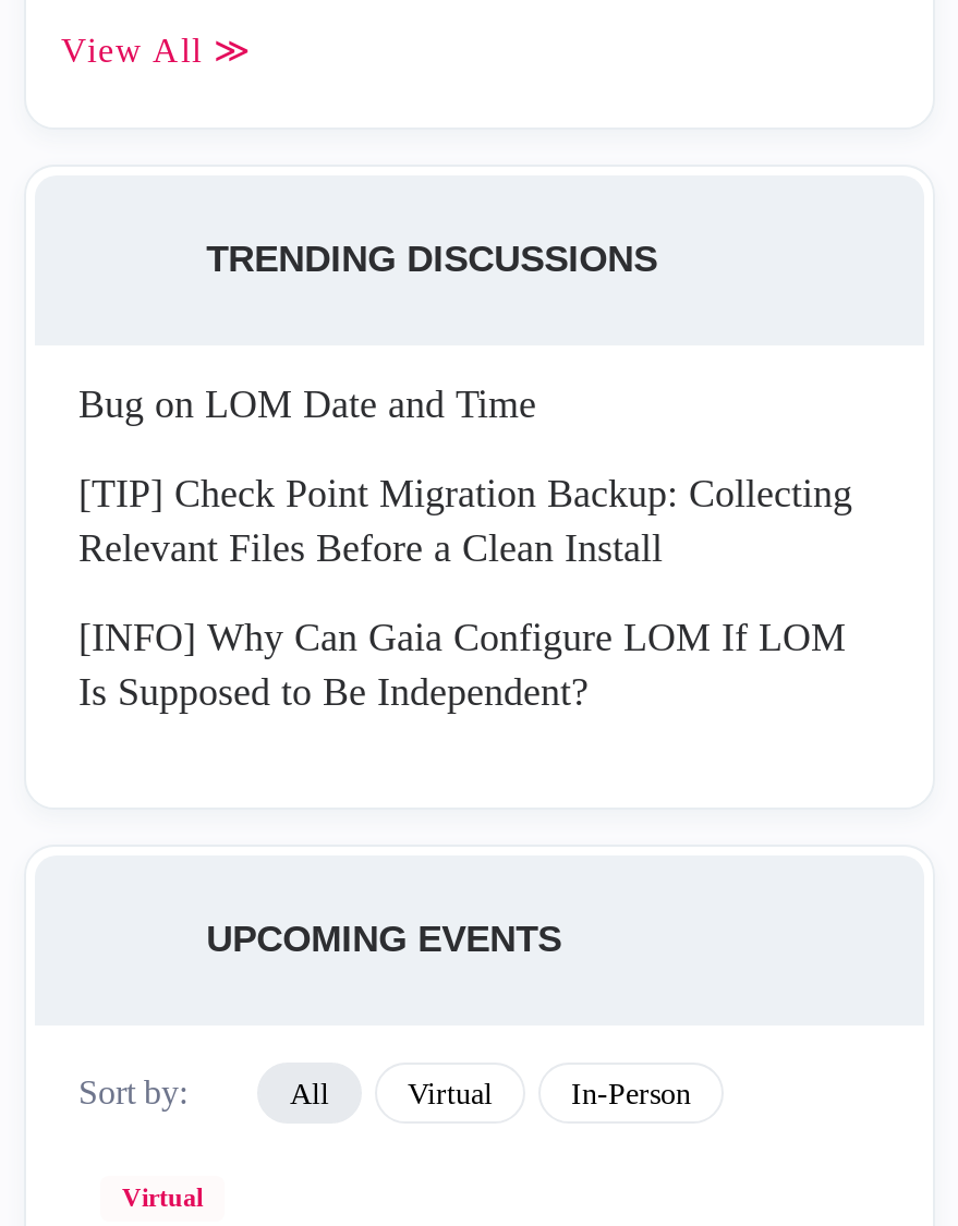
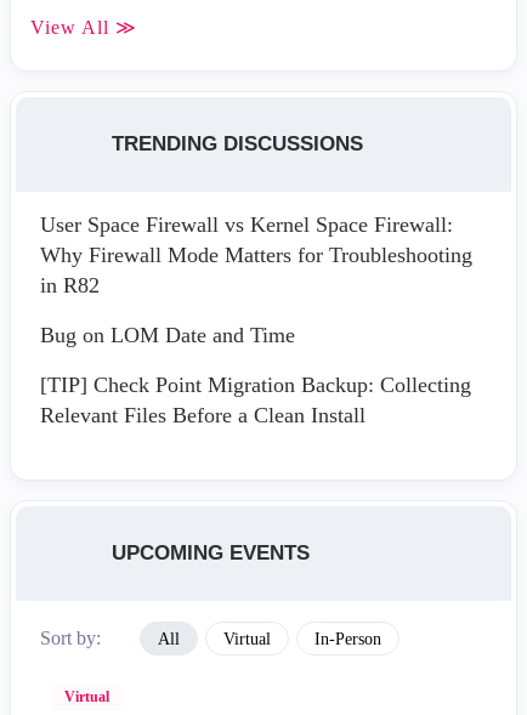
none -> [40,212,472,297] User Space Firewall vs Kernel Space Firewall: | Why Firewall Mode Matters for Troubleshooting | in R82
moved [78,383,852,570] -> [40,323,471,427]: Bug on LOM Date and Time | [TIP] Check Point Migration Backup: Collecting | Relevant Files Before a Clean Install
[78,616,846,714] [INFO] Why Can Gaia Configure LOM If LOM | Is Supposed to Be Independent? -> none

